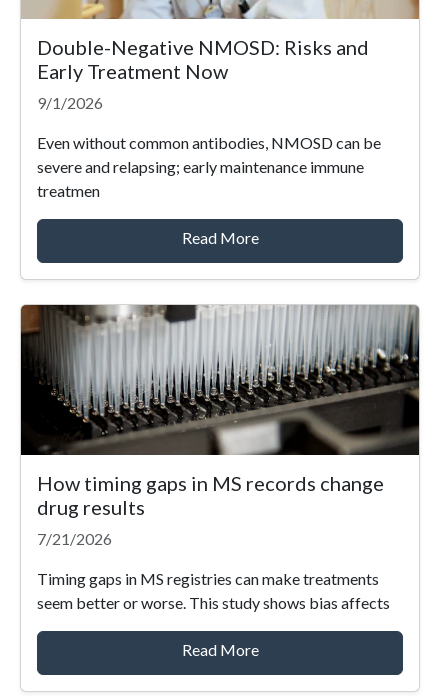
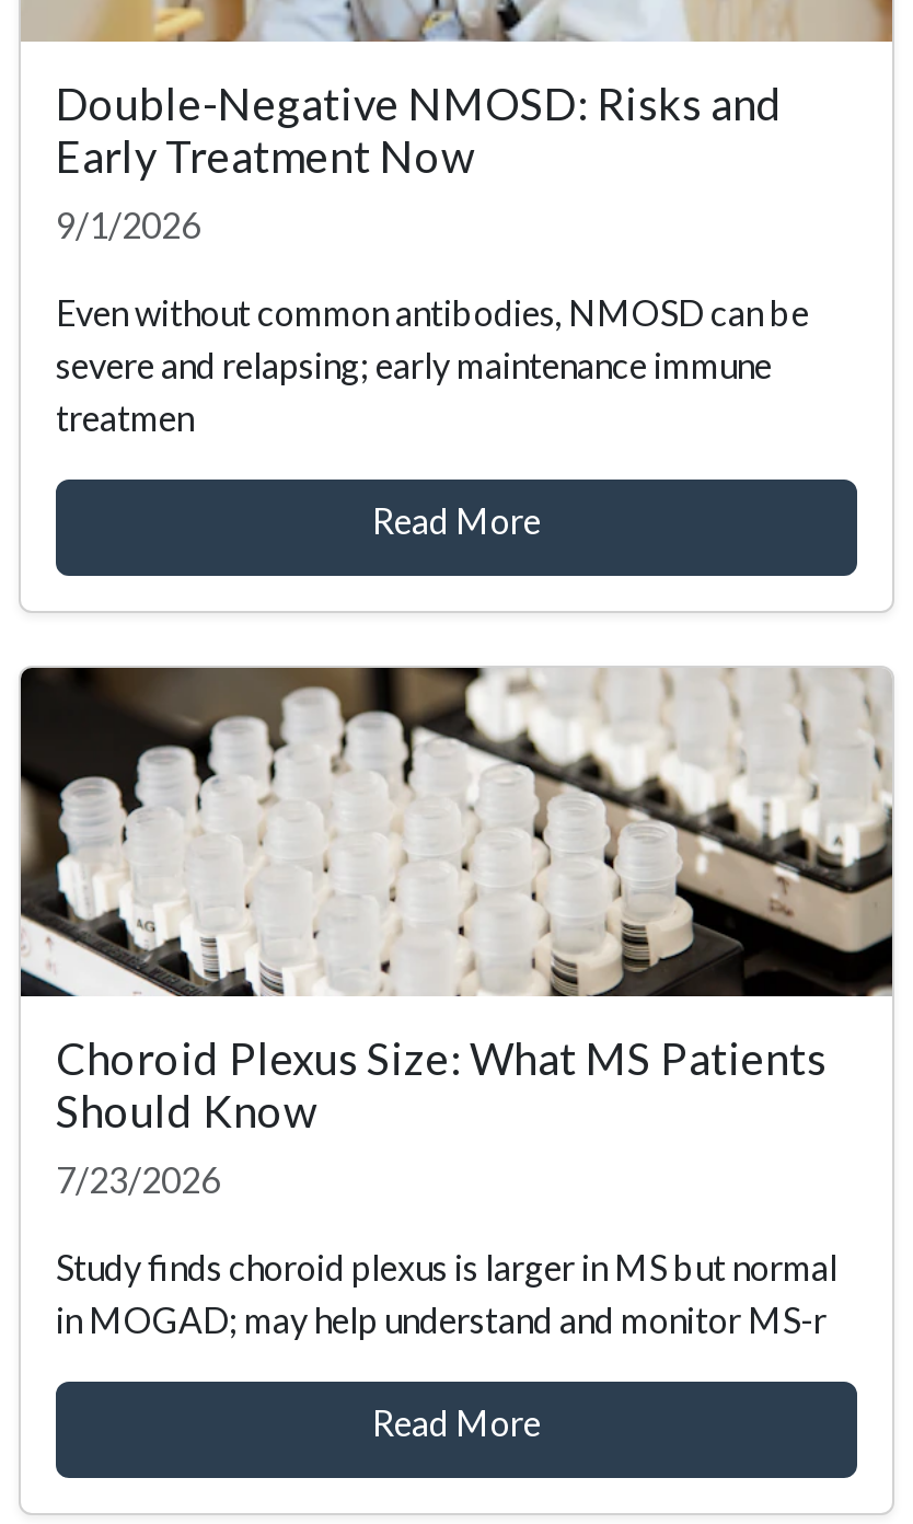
[20,305,420,548] [image] | How timing gaps in MS records change | drug results | 7/21/2026 -> [19,666,894,1200] [image] | Choroid Plexus Size: What MS Patients | Should Know | 7/23/2026
[37,569,390,612] Timing gaps in MS registries can make treatments | seem better or worse. This study shows bias affects -> [56,1246,837,1340] Study finds choroid plexus is larger in MS but normal | in MOGAD; may help understand and monitor MS-r

